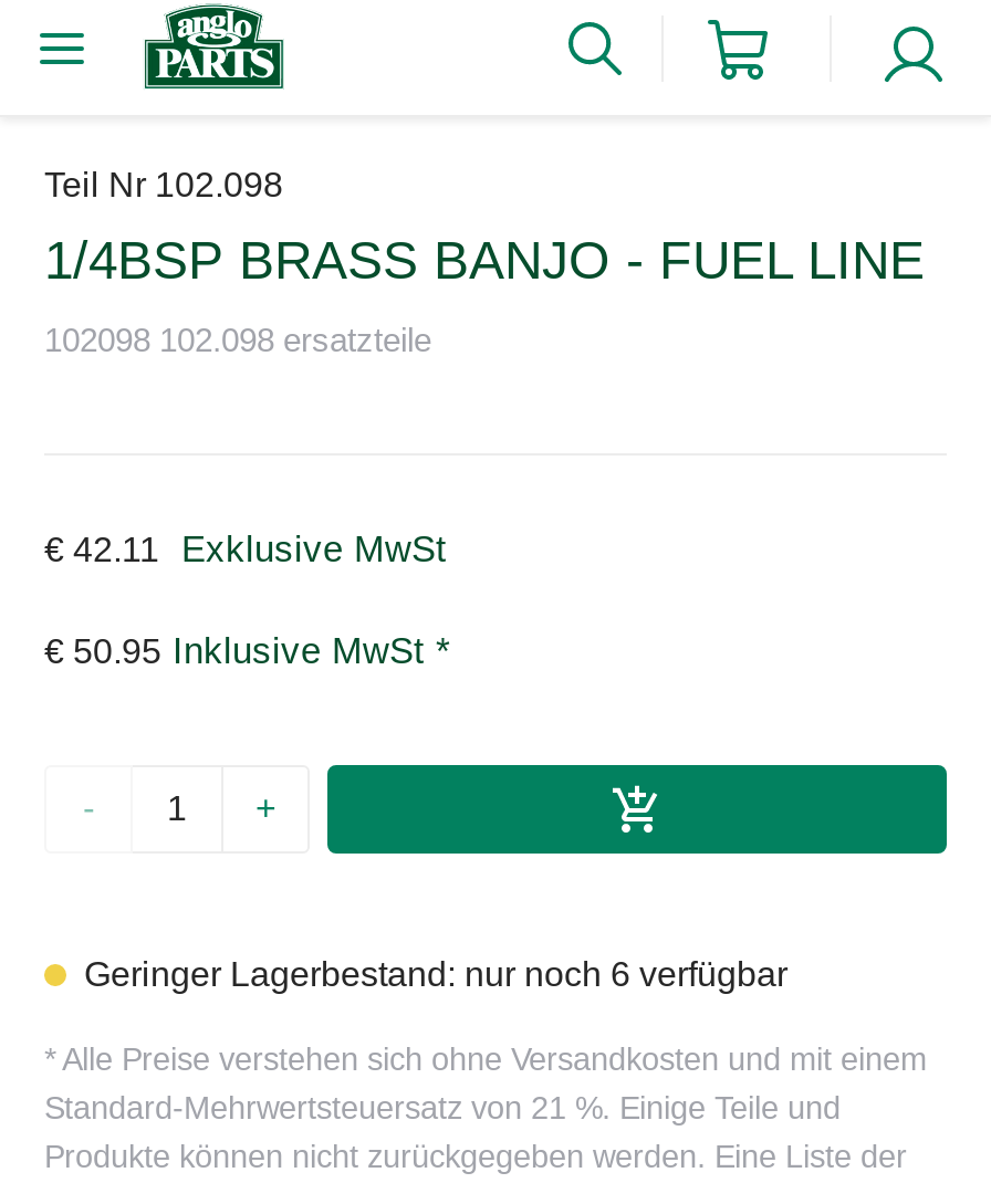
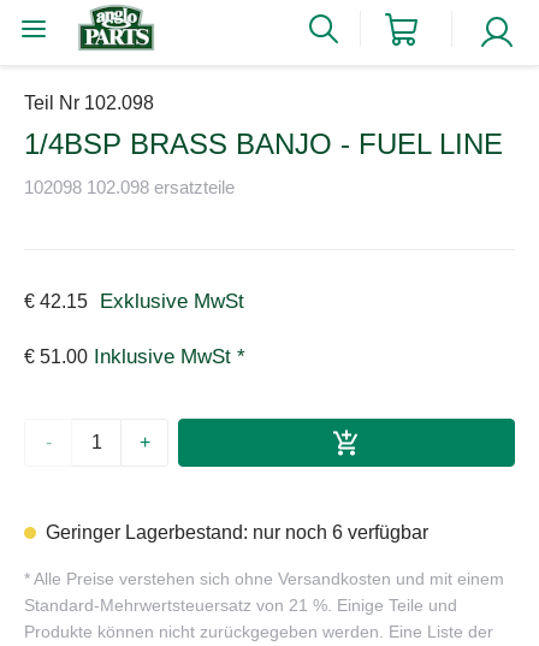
[44,529,447,571] € 42.11 Exklusive MwSt -> [24,290,244,313] € 42.15 Exklusive MwSt
[44,631,451,673] € 50.95 Inklusive MwSt * -> [24,346,245,369] € 51.00 Inklusive MwSt *

